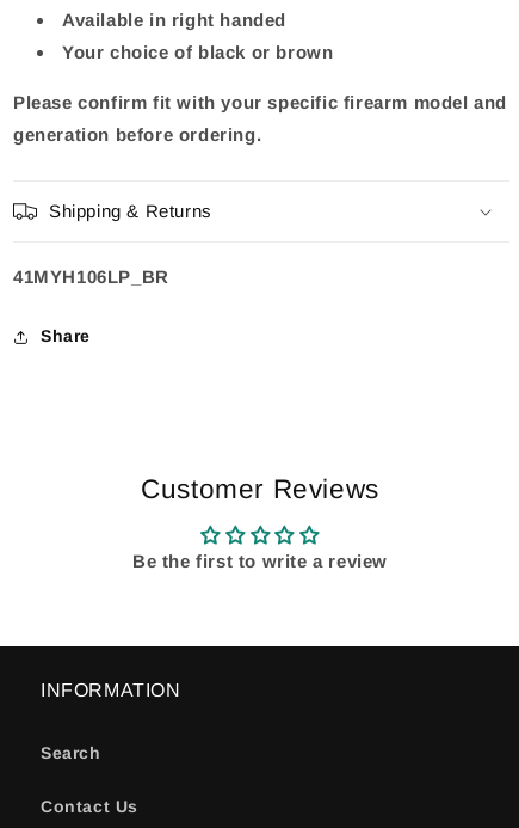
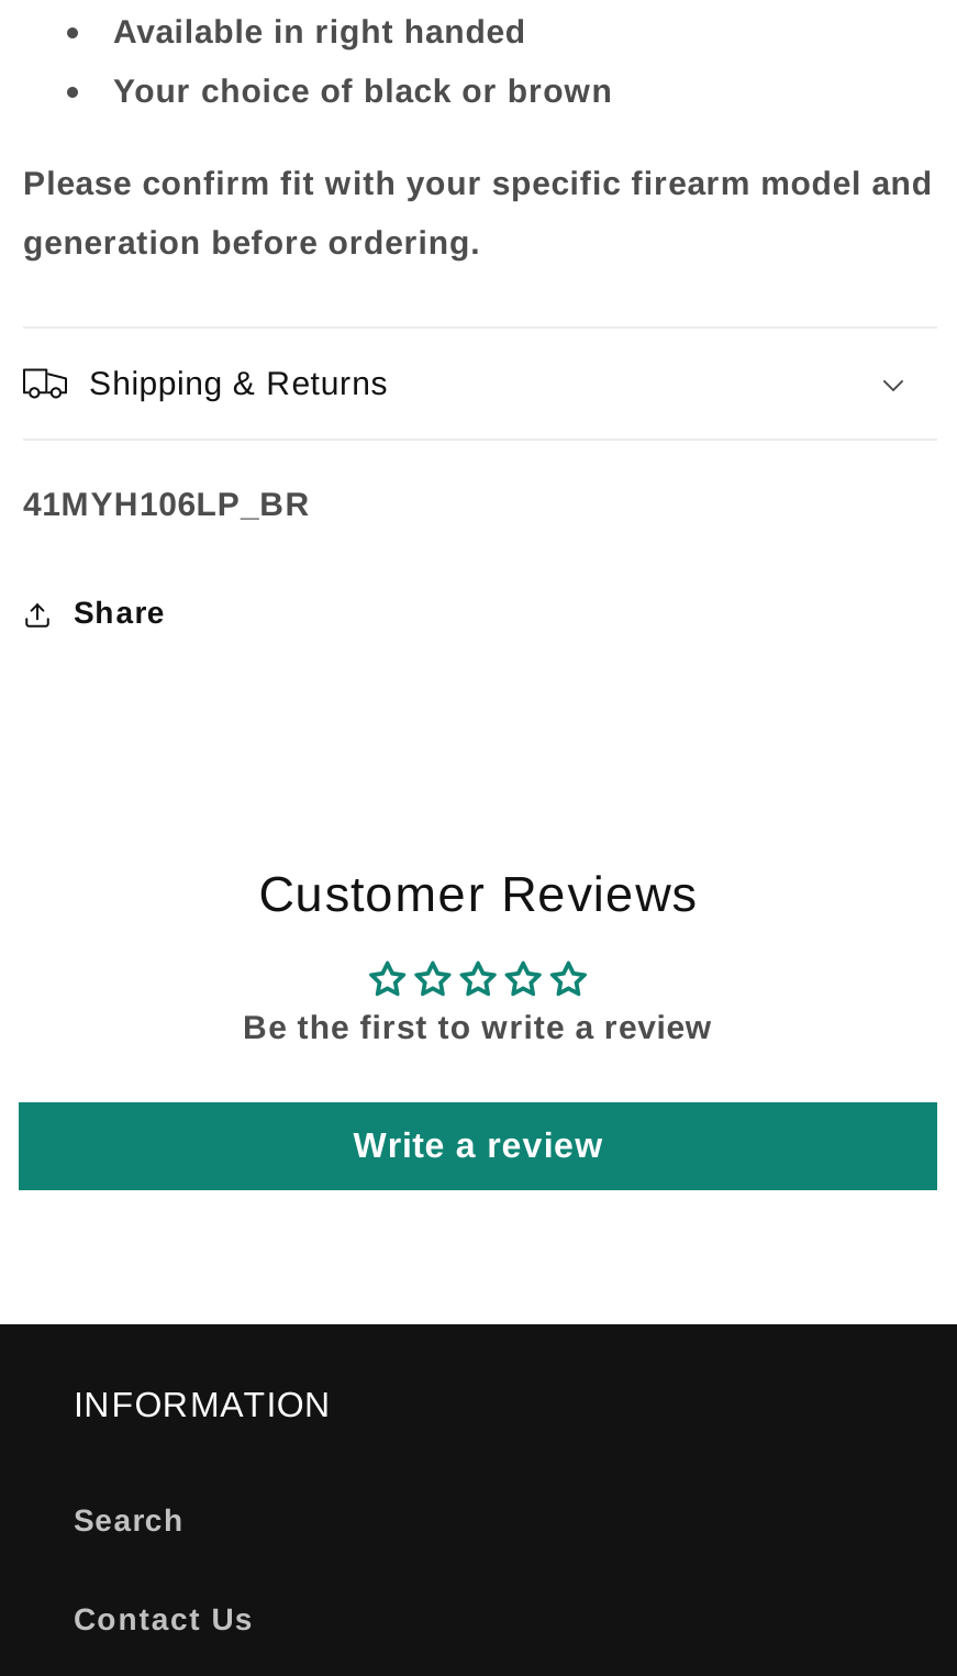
none -> [353,1125,603,1163] Write a review

